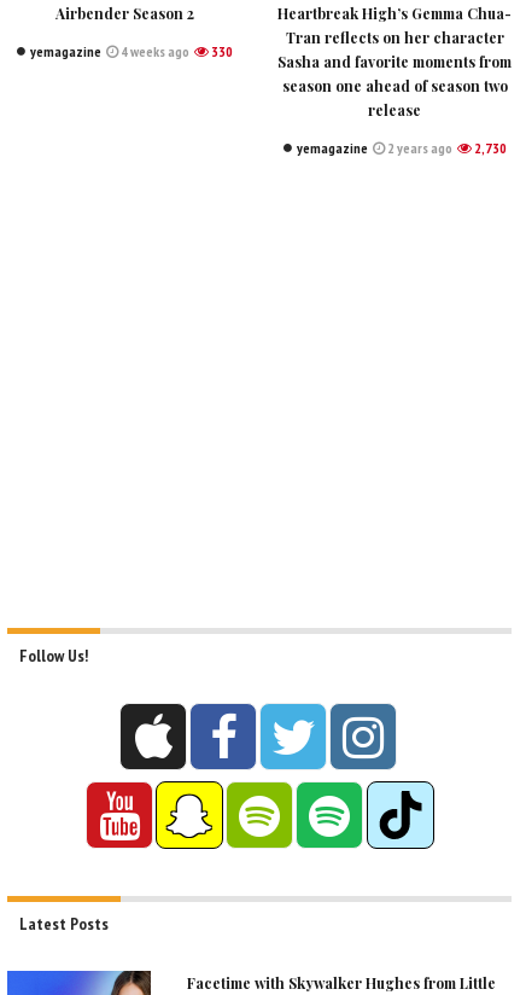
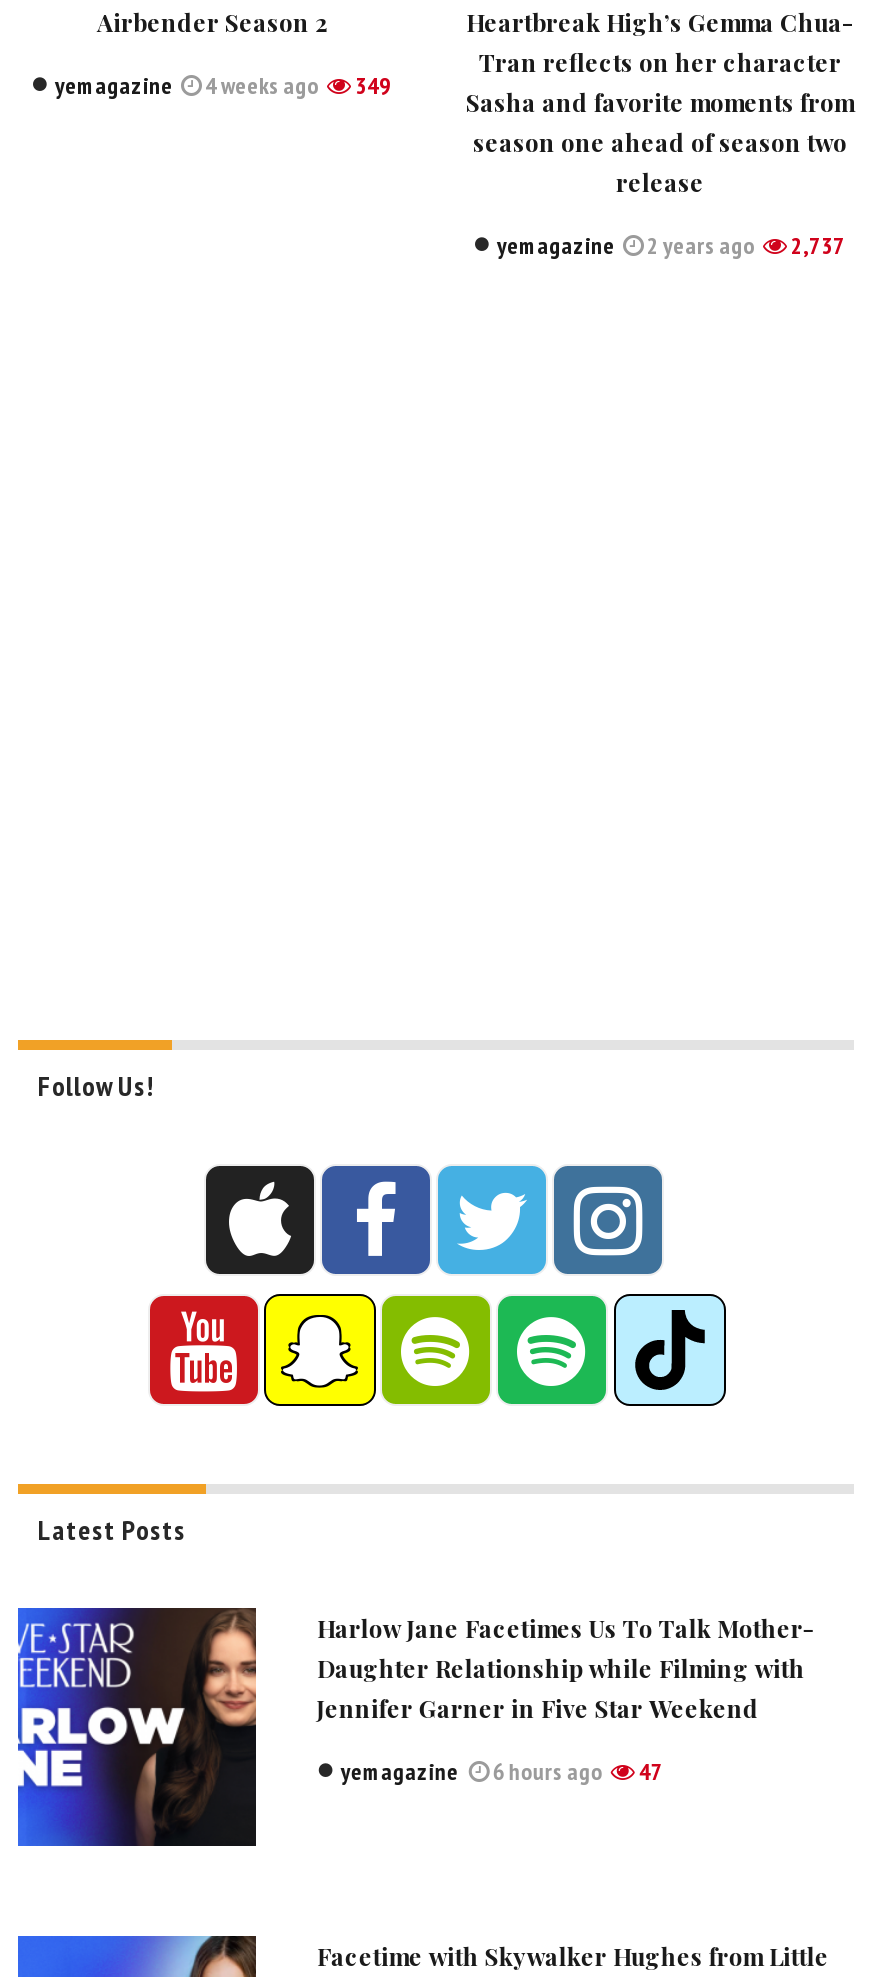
[30,42,232,60] yemagazine 4 weeks ago 330 -> [55,69,391,99] yemagazine 4 weeks ago 349
[296,138,506,156] yemagazine 2 years ago 2,730 -> [497,229,845,259] yemagazine 2 years ago 2,737
none -> [18,1606,815,1848] [image] | Harlow Jane Facetimes Us To Talk Mother- | Daughter Relationship while Filming with | Jennifer Garner in Five Star Weekend | yemagazine | 6 hours ago | 47

